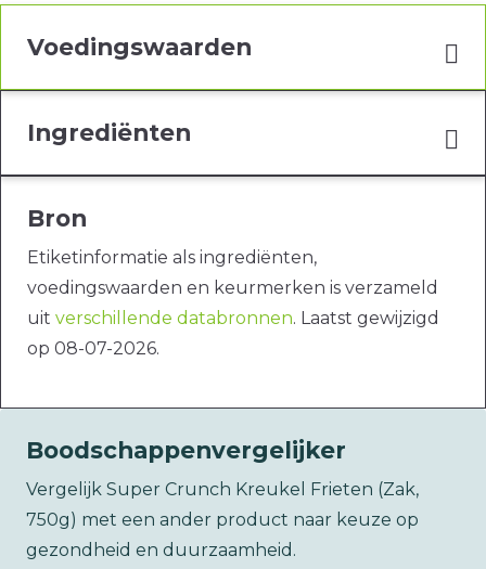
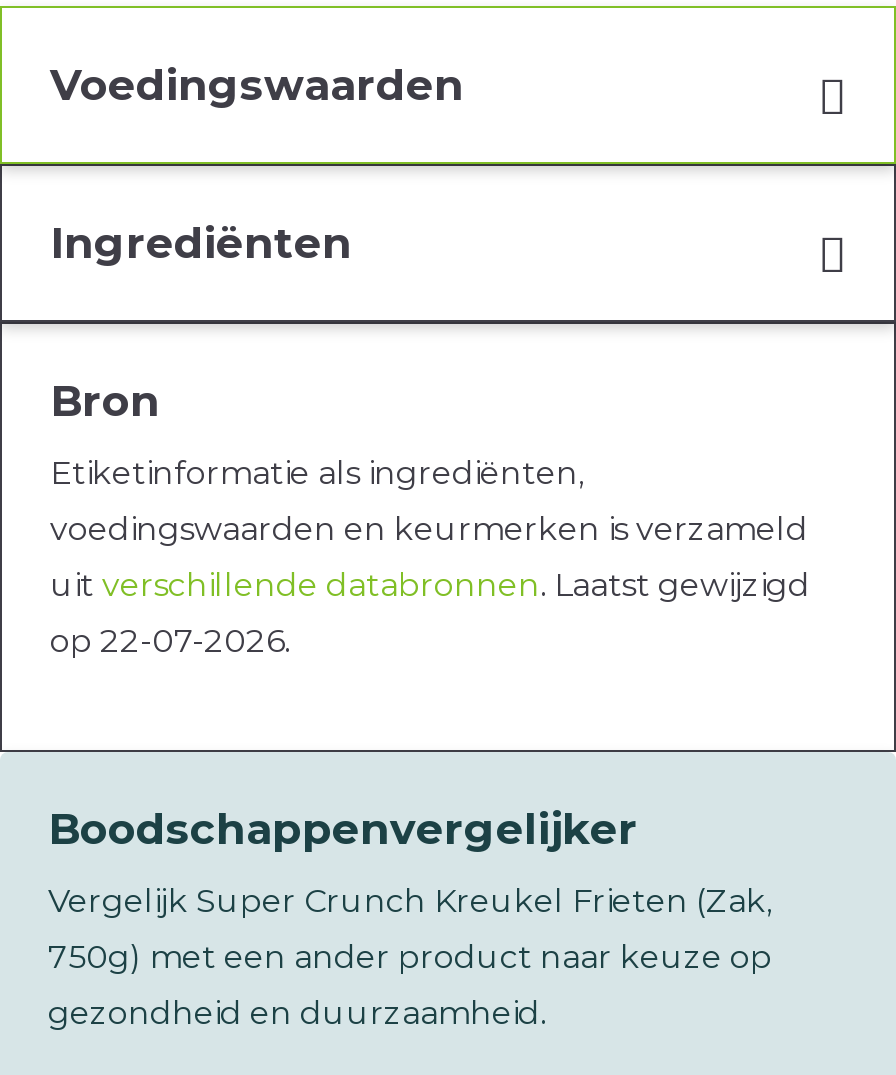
[27,338,159,359] op 08-07-2026. -> [50,622,290,660] op 22-07-2026.

